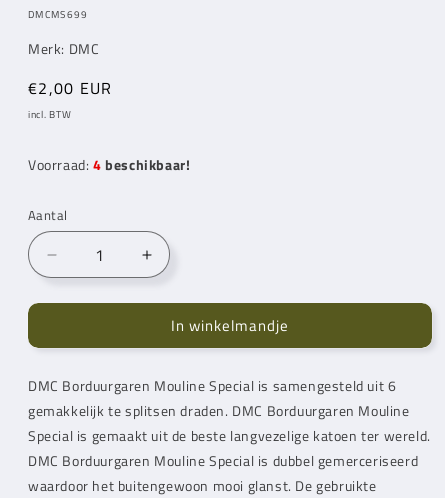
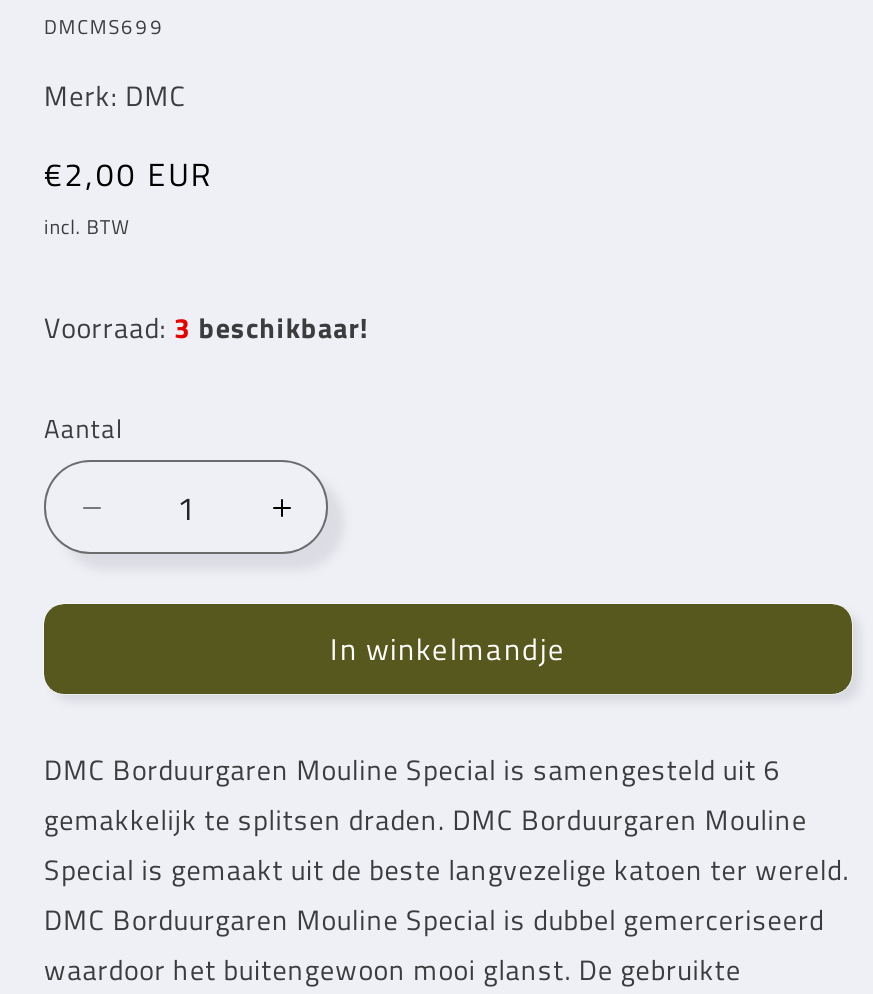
[28,154,190,175] Voorraad: 4 beschikbaar! -> [44,306,369,348] Voorraad: 3 beschikbaar!

